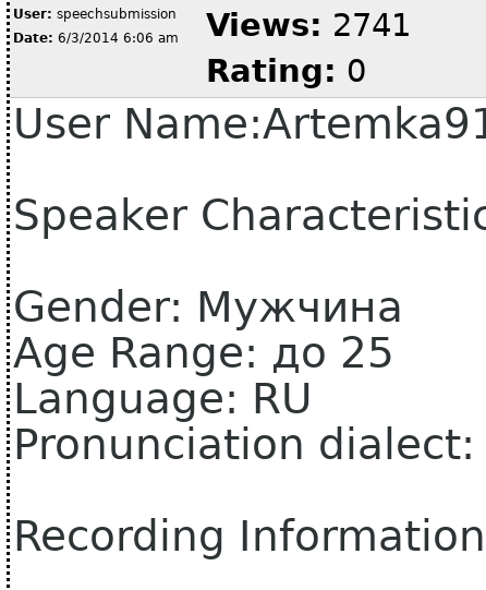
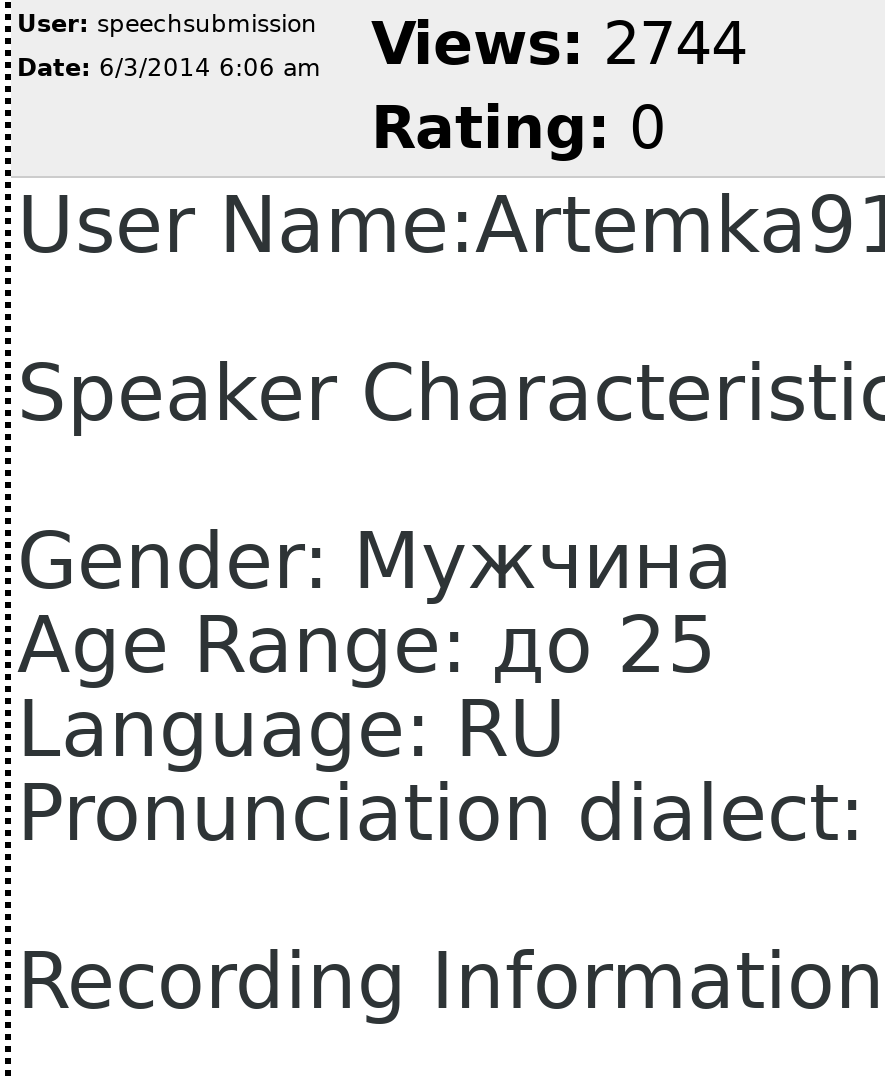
[13,7,411,46] User: speechsubmission Date: 6/3/2014 6:06 am Views: 2741 -> [17,10,747,82] User: speechsubmission Date: 6/3/2014 6:06 am Views: 2744

